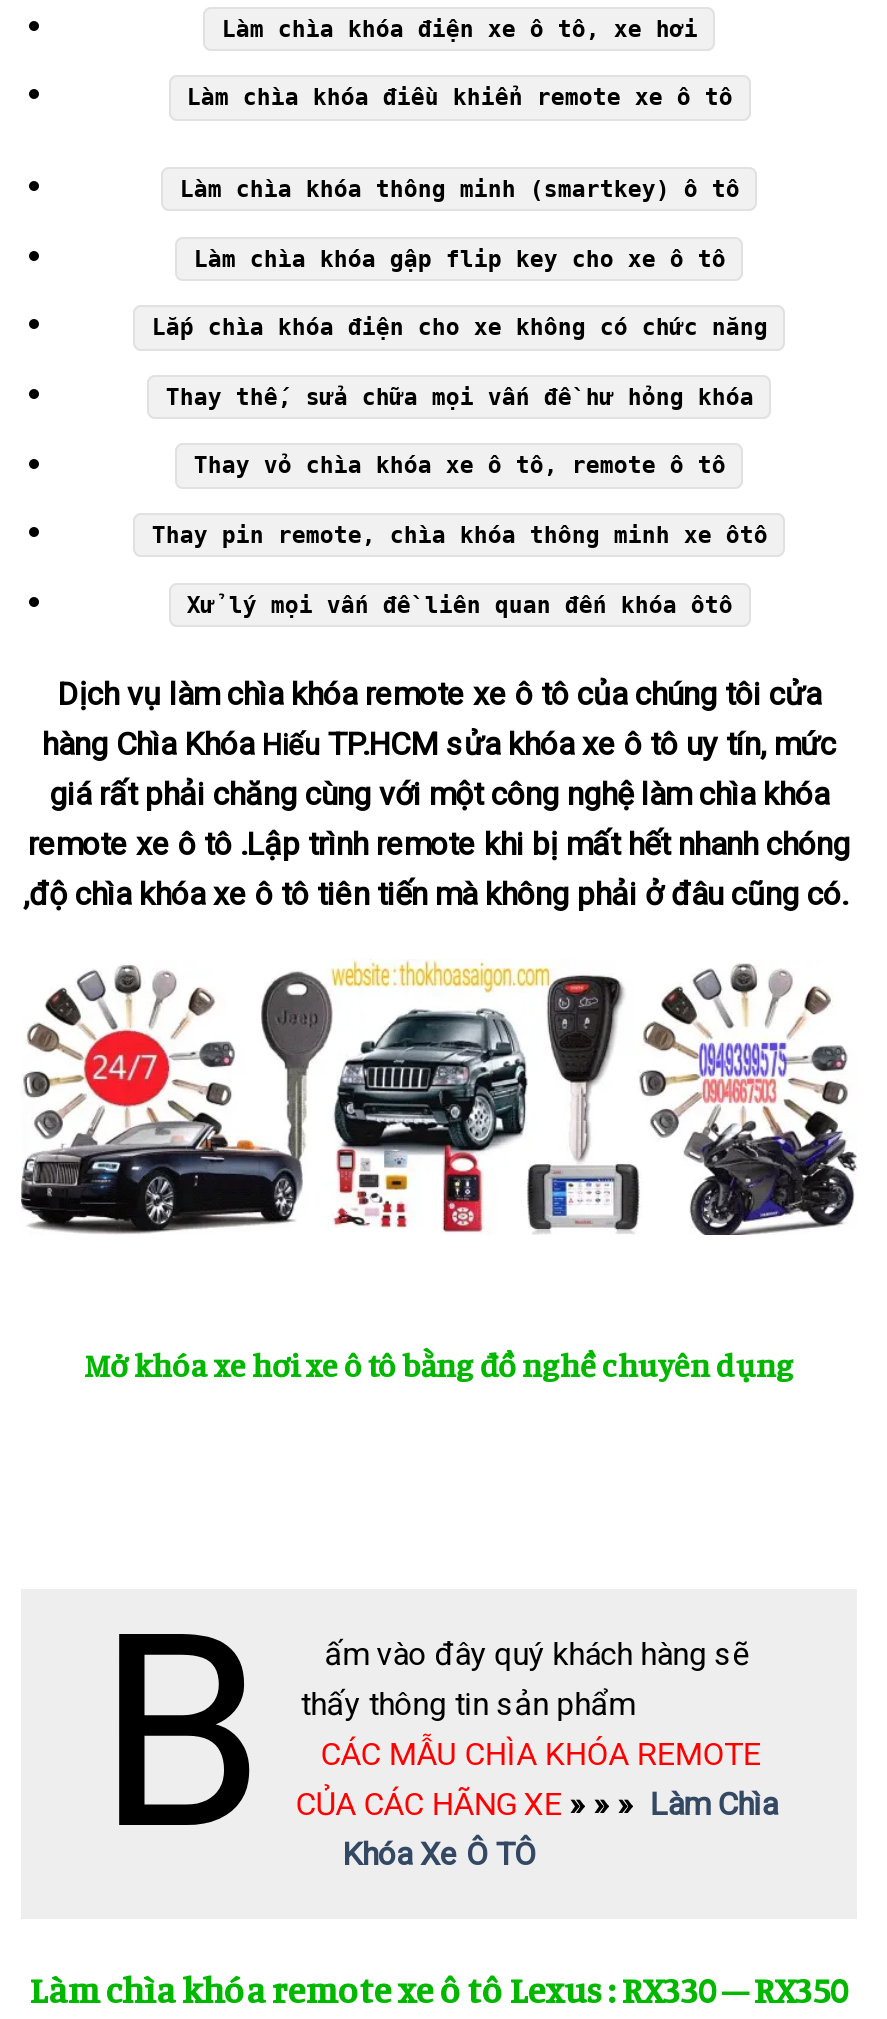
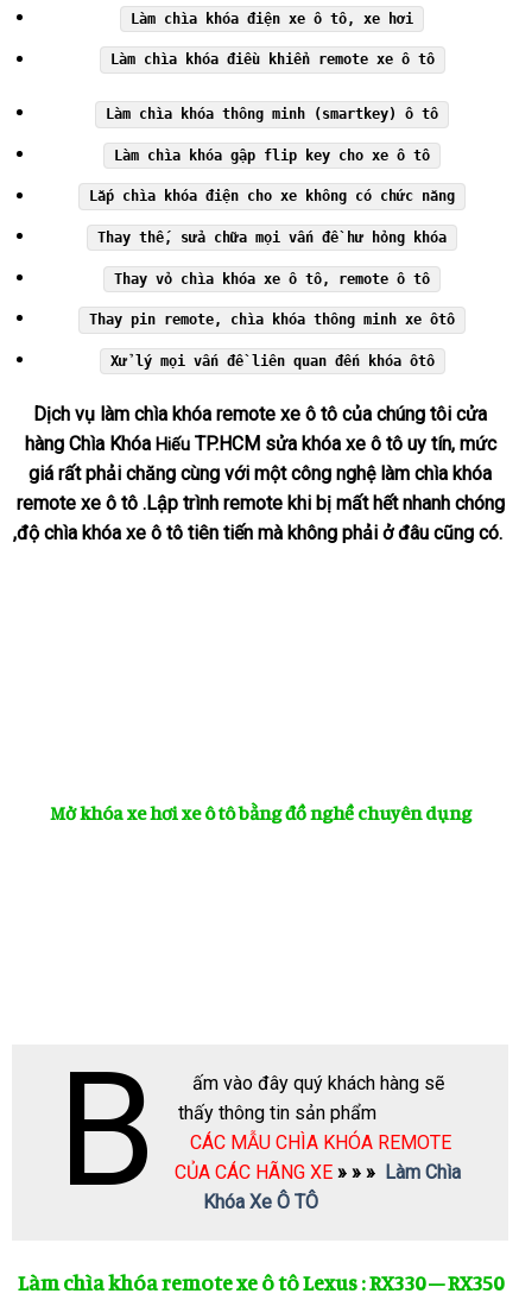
[19,961,857,1237] [image] -> none

